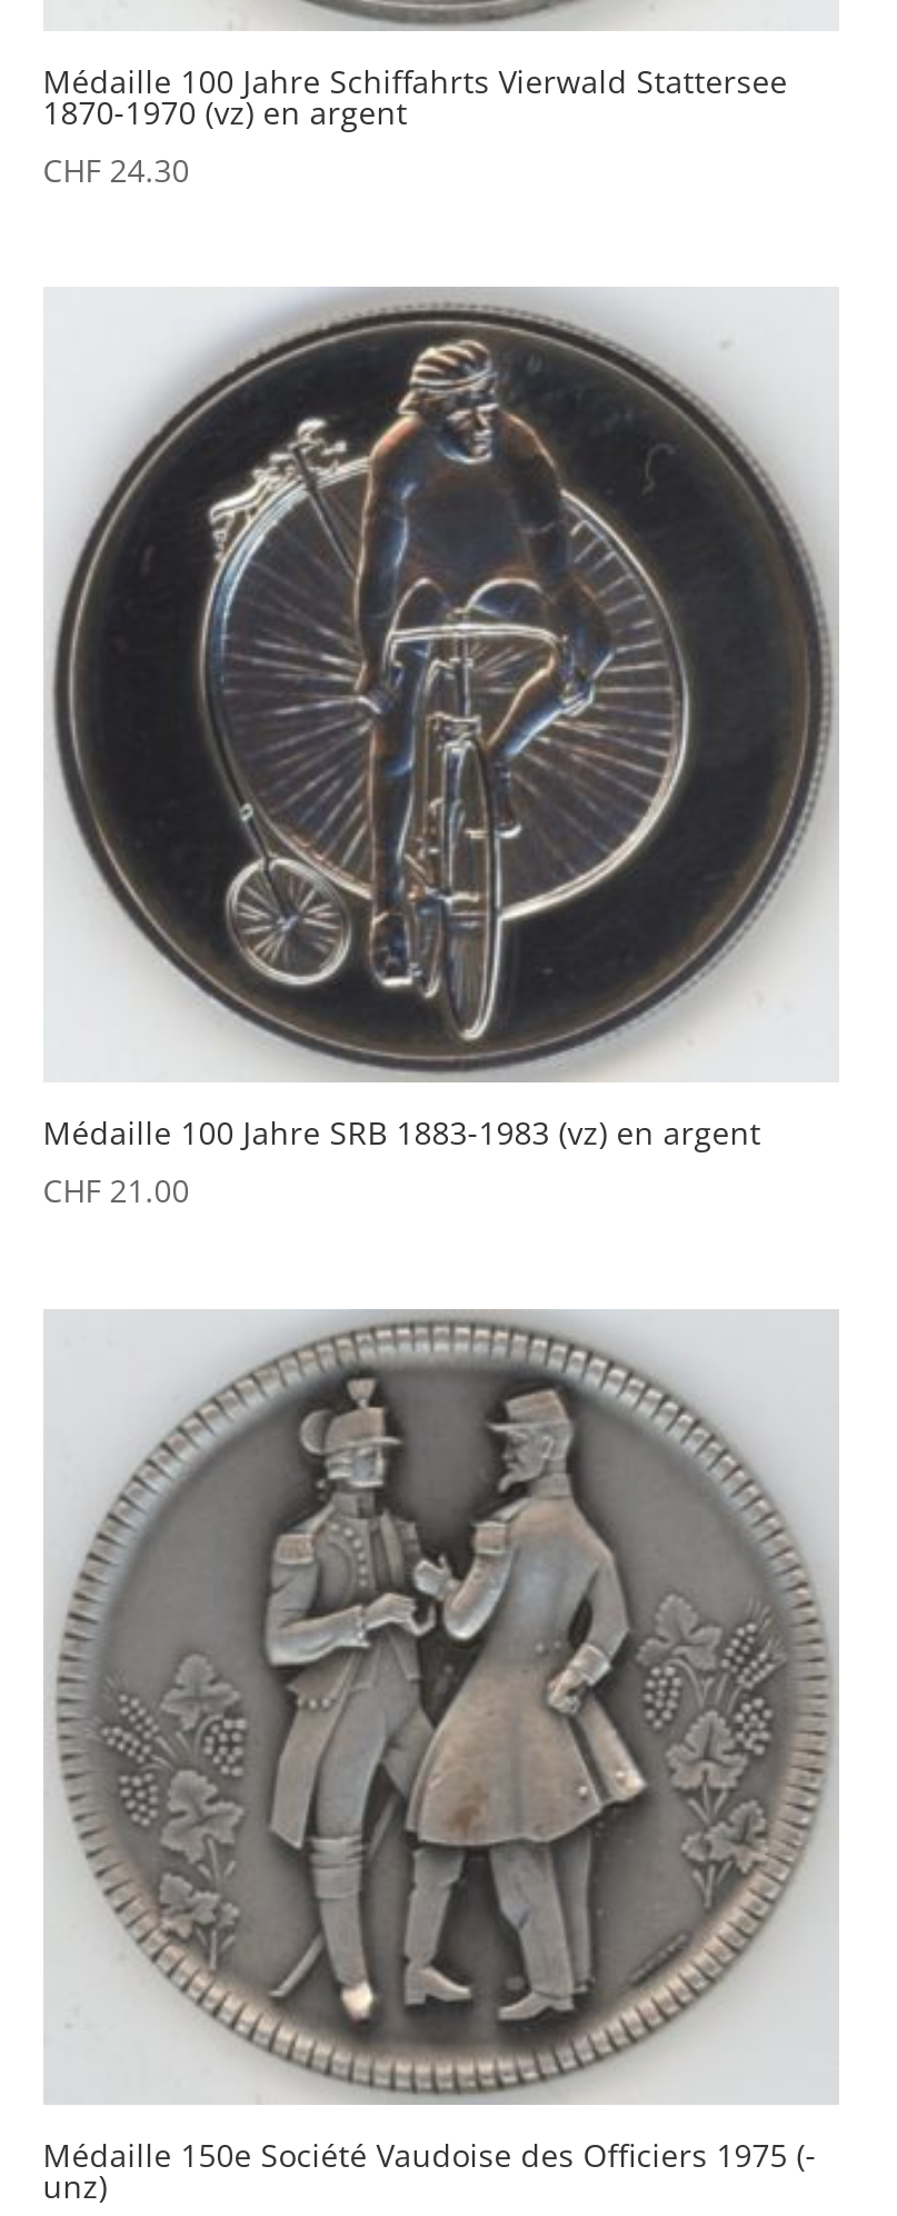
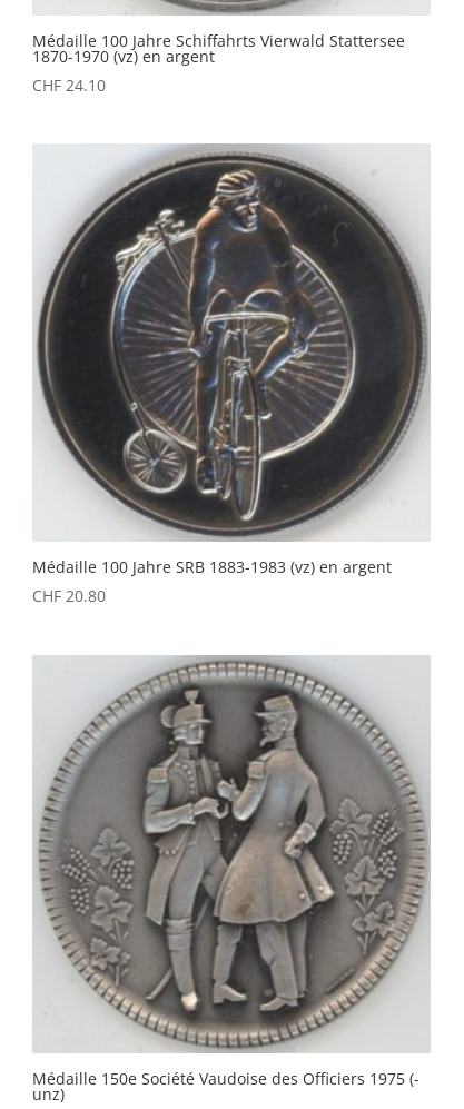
[43,148,190,191] CHF 24.30 -> [32,74,105,95] CHF 24.10
[43,1170,190,1212] CHF 21.00 -> [32,586,105,607] CHF 20.80

